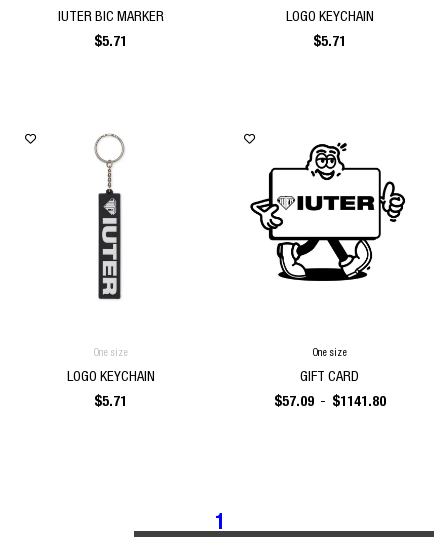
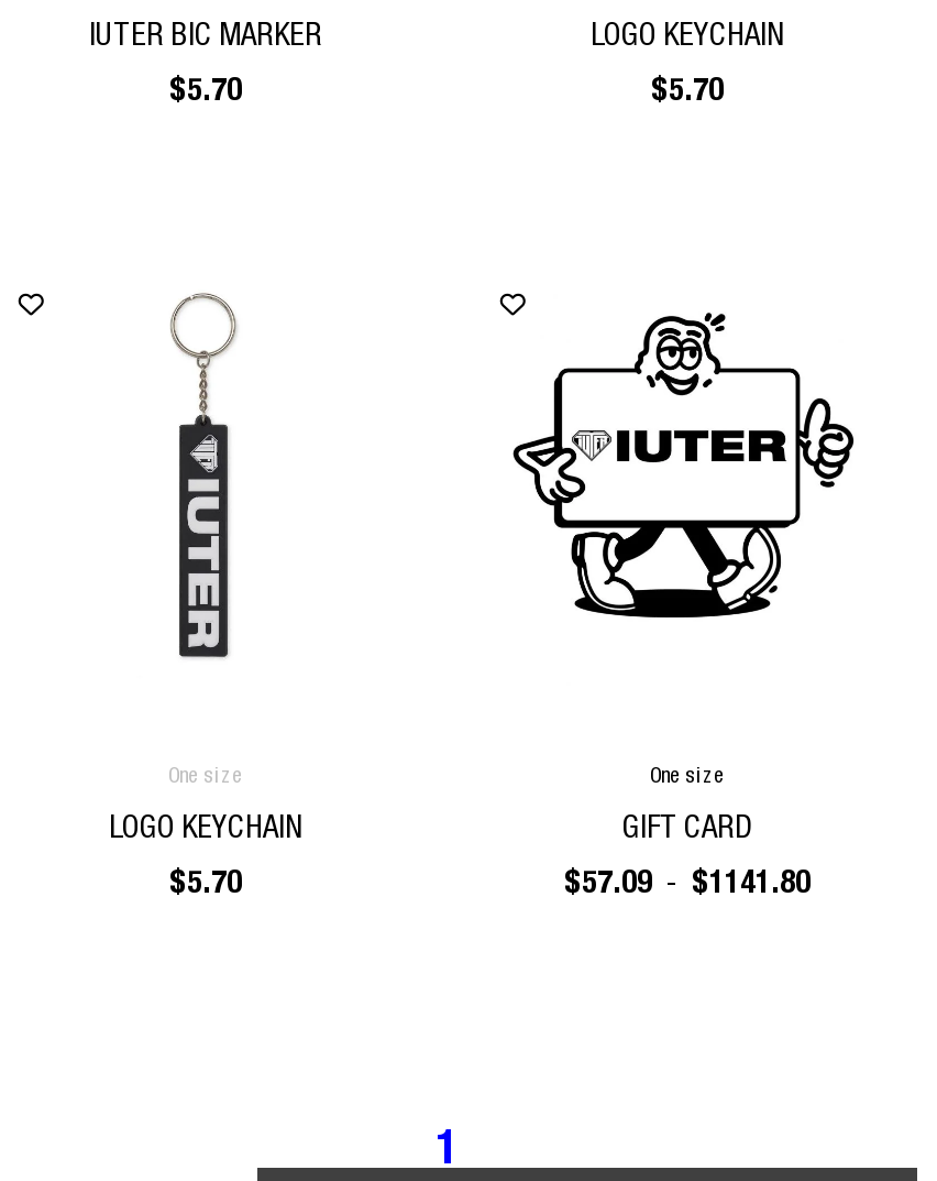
[94,32,127,49] $5.71 -> [169,69,242,106] $5.70
[313,32,346,49] $5.71 -> [651,69,724,106] $5.70
[94,392,127,409] $5.71 -> [169,862,242,900] $5.70

